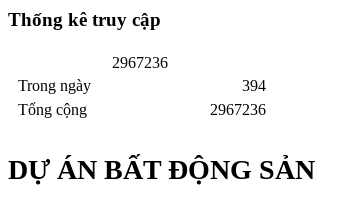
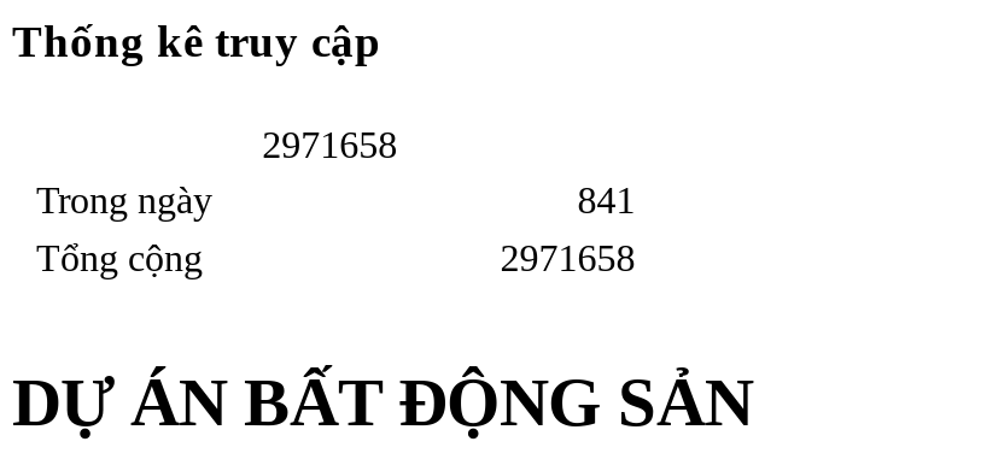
[112,54,168,71] 2967 236 -> [262,125,397,166] 2971 658
[242,77,266,94] 394 -> [577,180,635,221] 841
[210,101,266,118] 2967236 -> [500,238,635,279] 2971658

